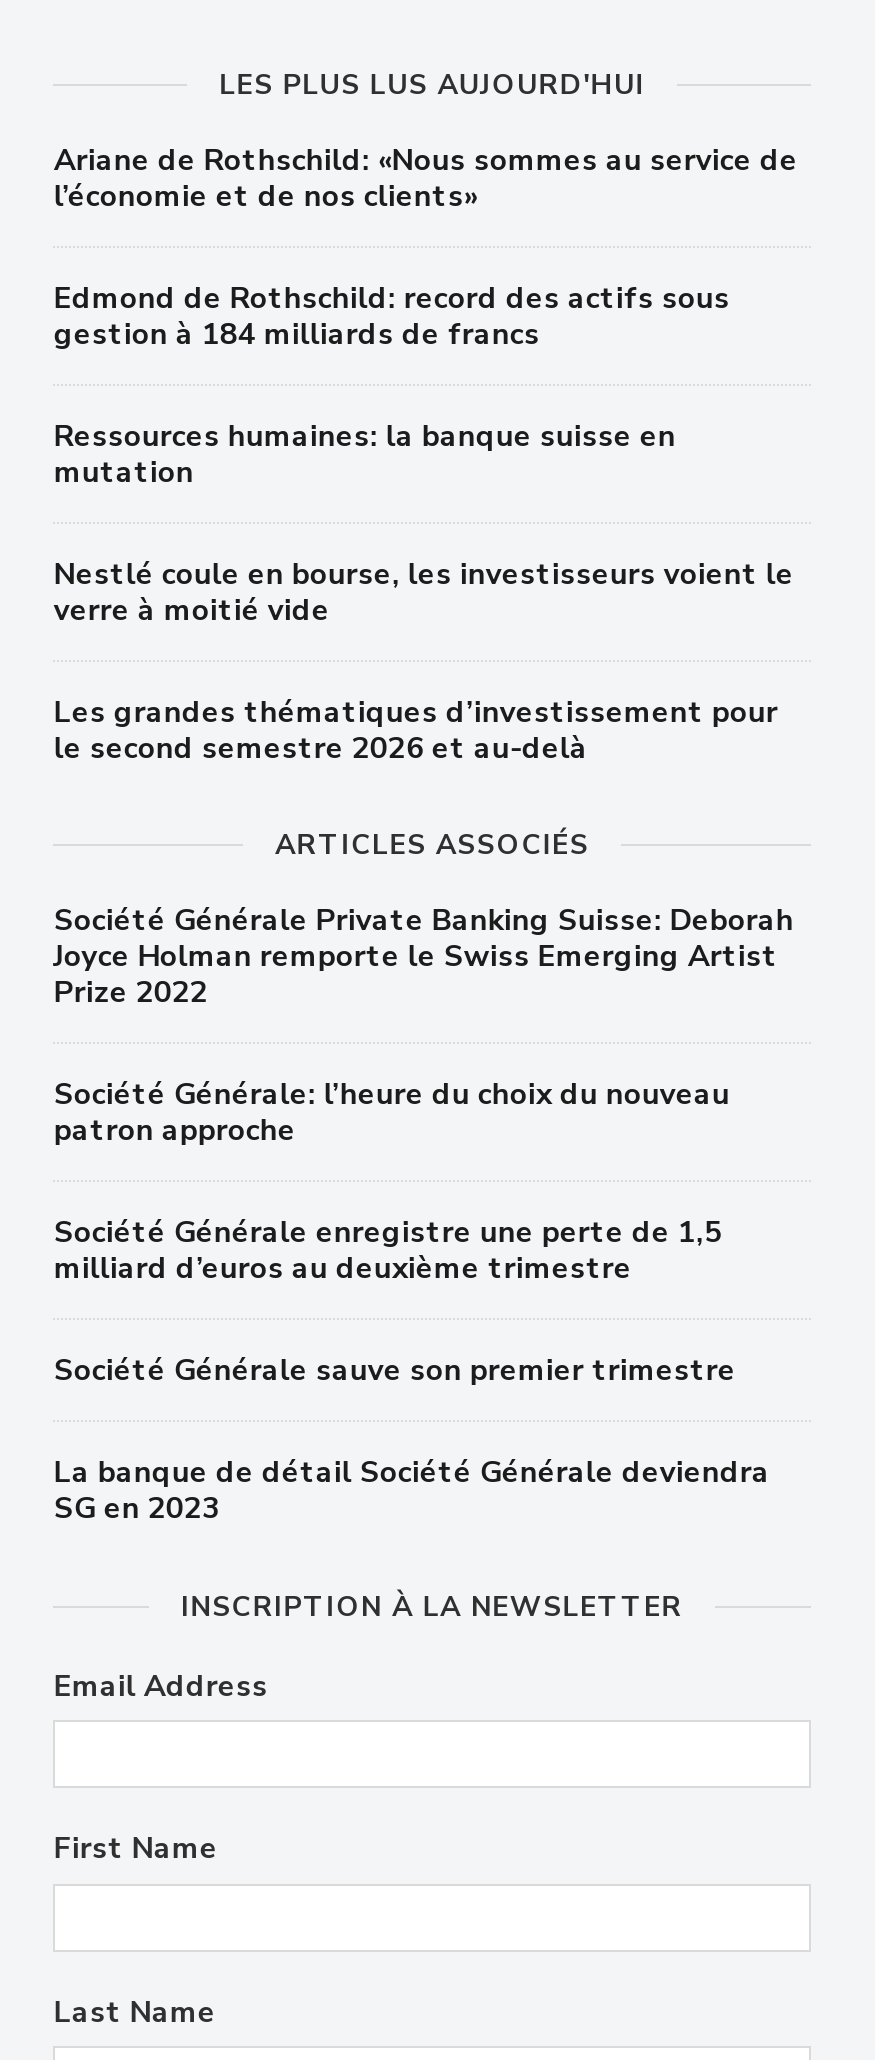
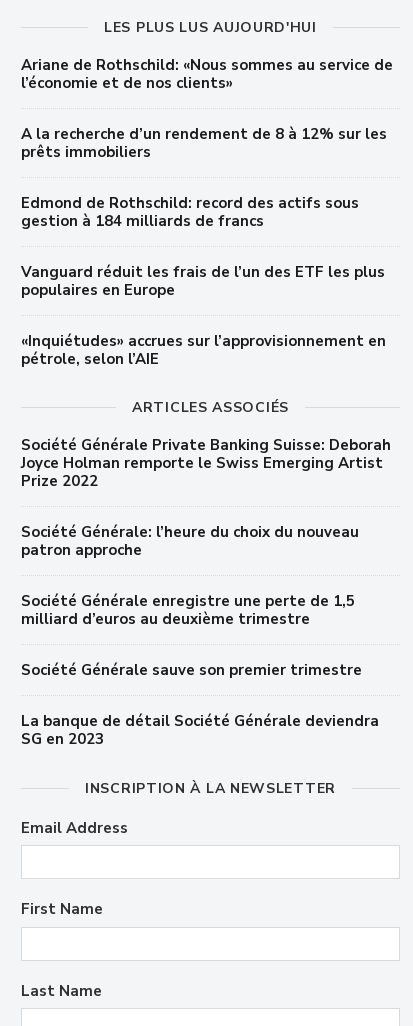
none -> [21,124,387,162] A la recherche d’un rendement de 8 à 12% sur les | prêts immobiliers
moved [54,277,730,353] -> [21,193,359,231]: Edmond de Rothschild: record des actifs sous | gestion à 184 milliards de francs
[54,415,794,767] Ressources humaines: la banque suisse en | mutation | Nestlé coule en bourse, les investisseurs voient le | verre à moitié vide | Les grandes thématiques d’investissement pour | le second semestre 2026 et au-delà -> [21,262,386,369] Vanguard réduit les frais de l’un des ETF les plus | populaires en Europe | «Inquiétudes» accrues sur l’approvisionnement en | pétrole, selon l’AIE

